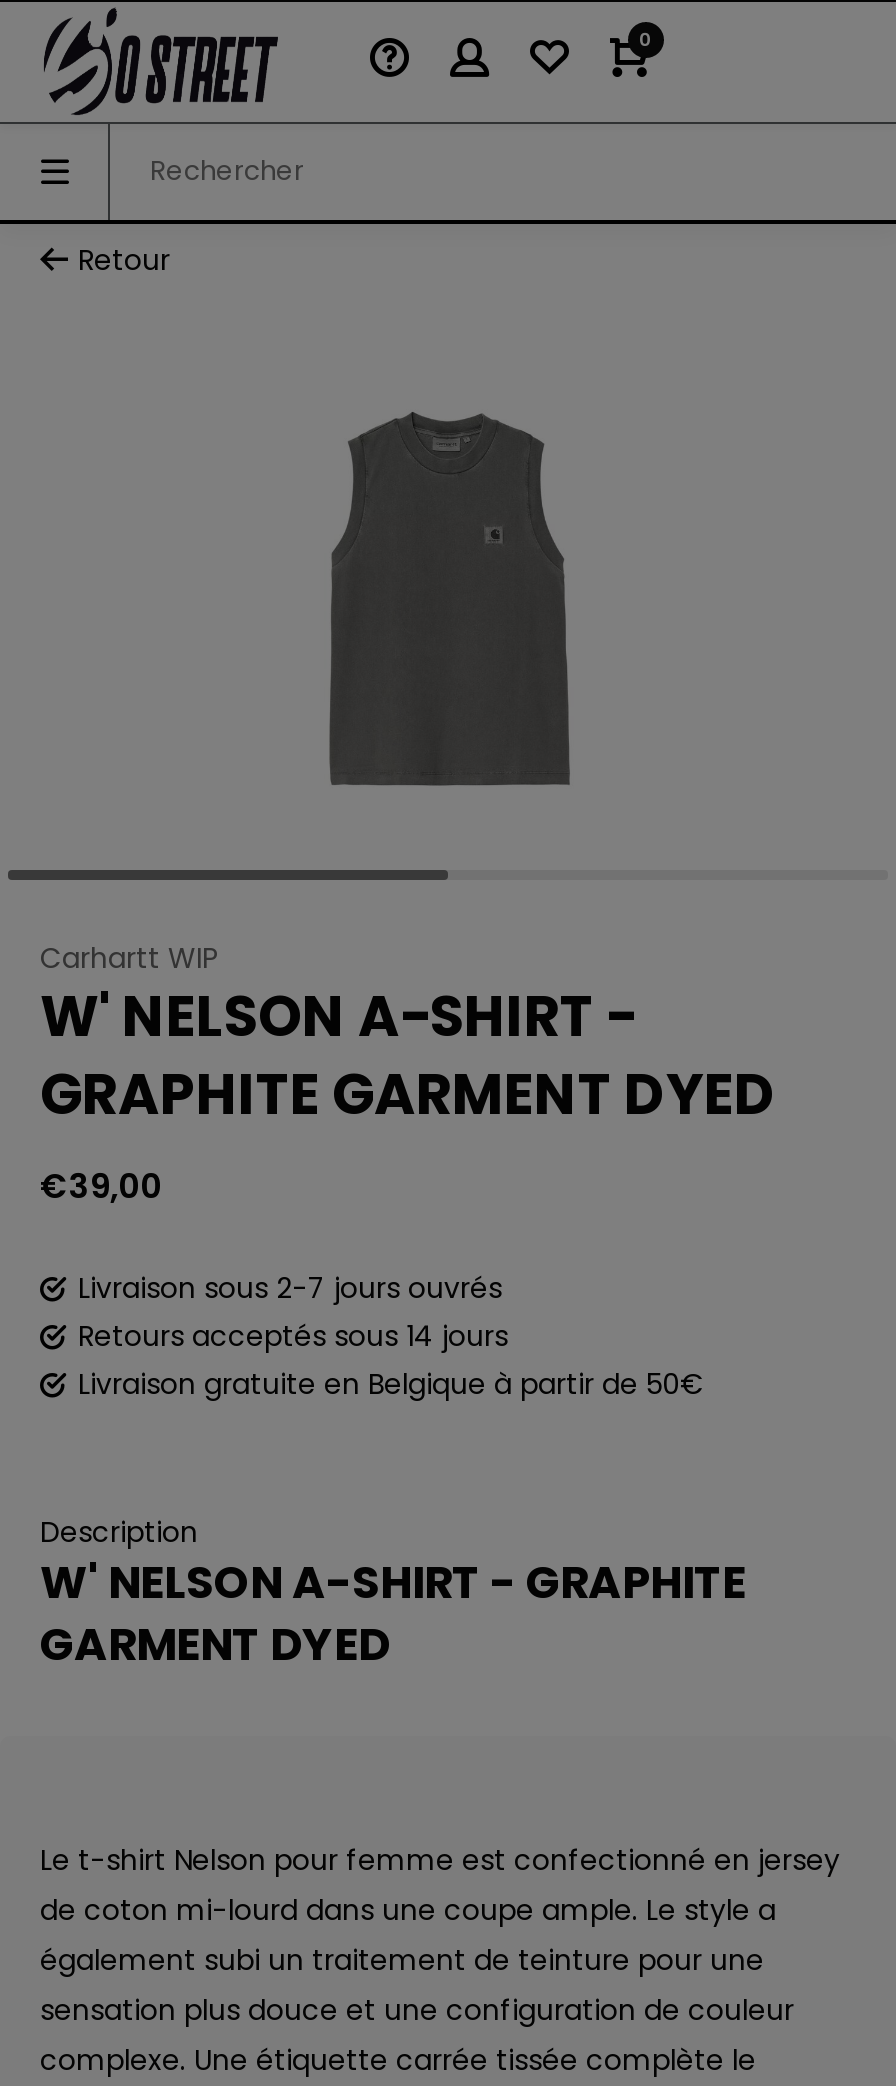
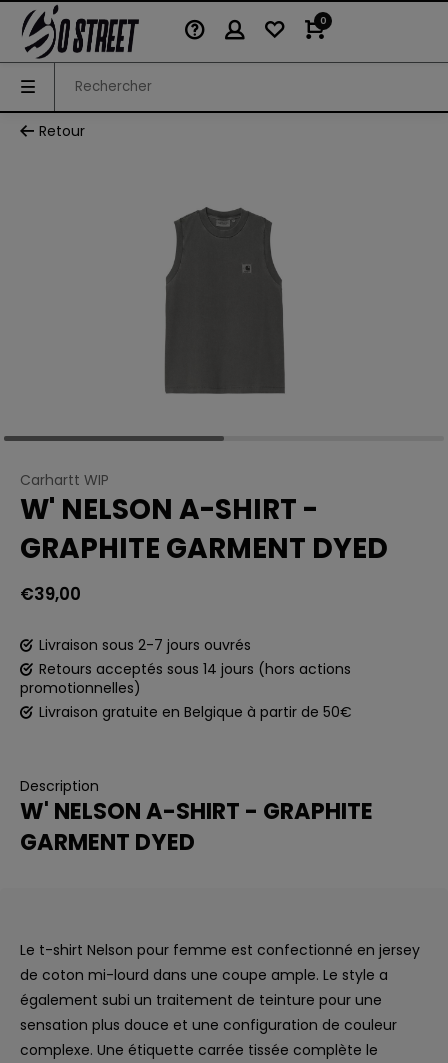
[78,1316,508,1356] Retours acceptés sous 14 jours -> [20,659,351,698] Retours acceptés sous 14 jours (hors actions | promotionnelles)

